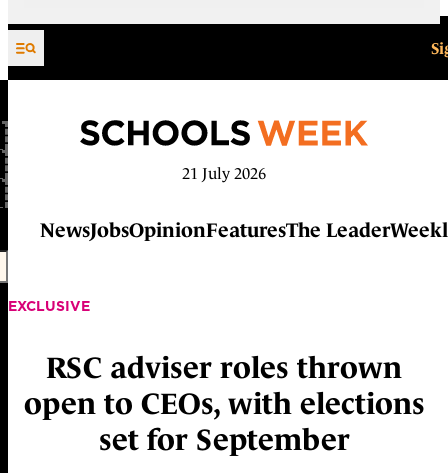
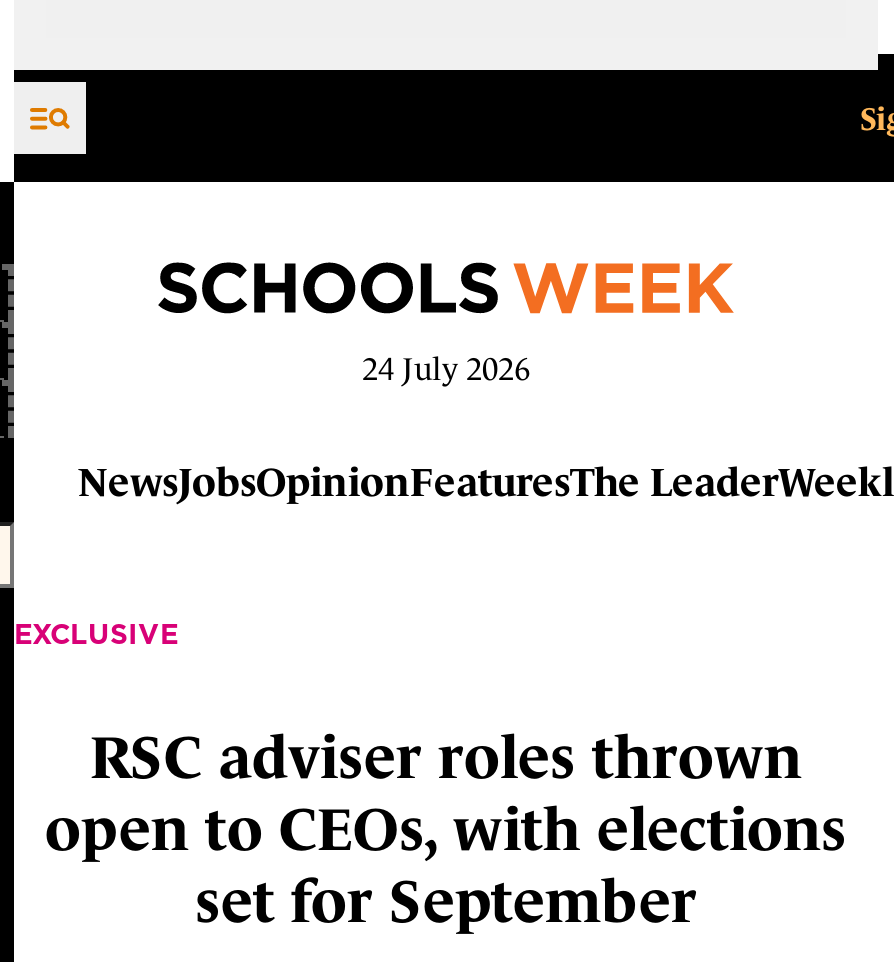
[182,165,266,182] 21 July 2026 -> [362,352,530,386] 24 July 2026

